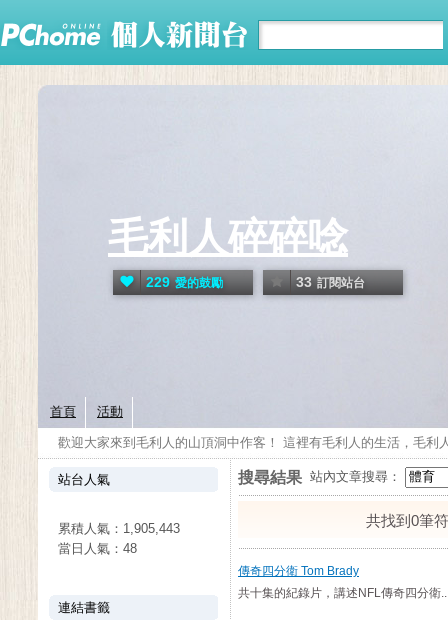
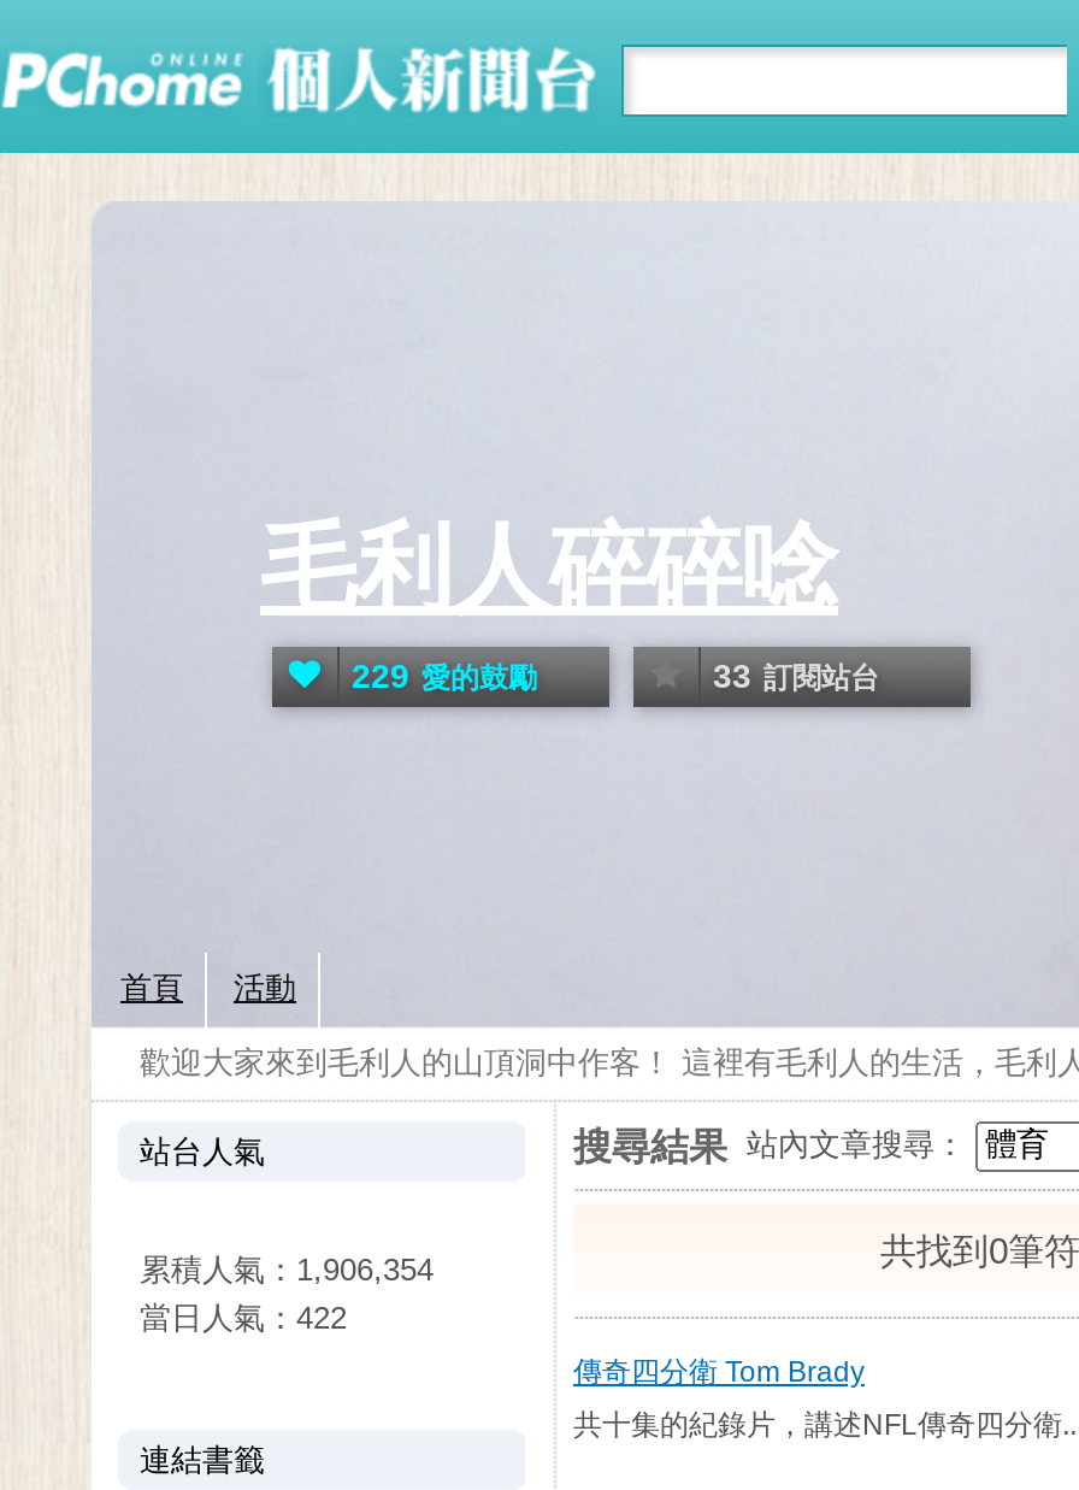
[58,521,180,536] 累積人氣：1,905,443 -> [140,1252,434,1288] 累積人氣：1,906,354
[58,541,137,556] 當日人氣：48 -> [140,1300,347,1336] 當日人氣：422

